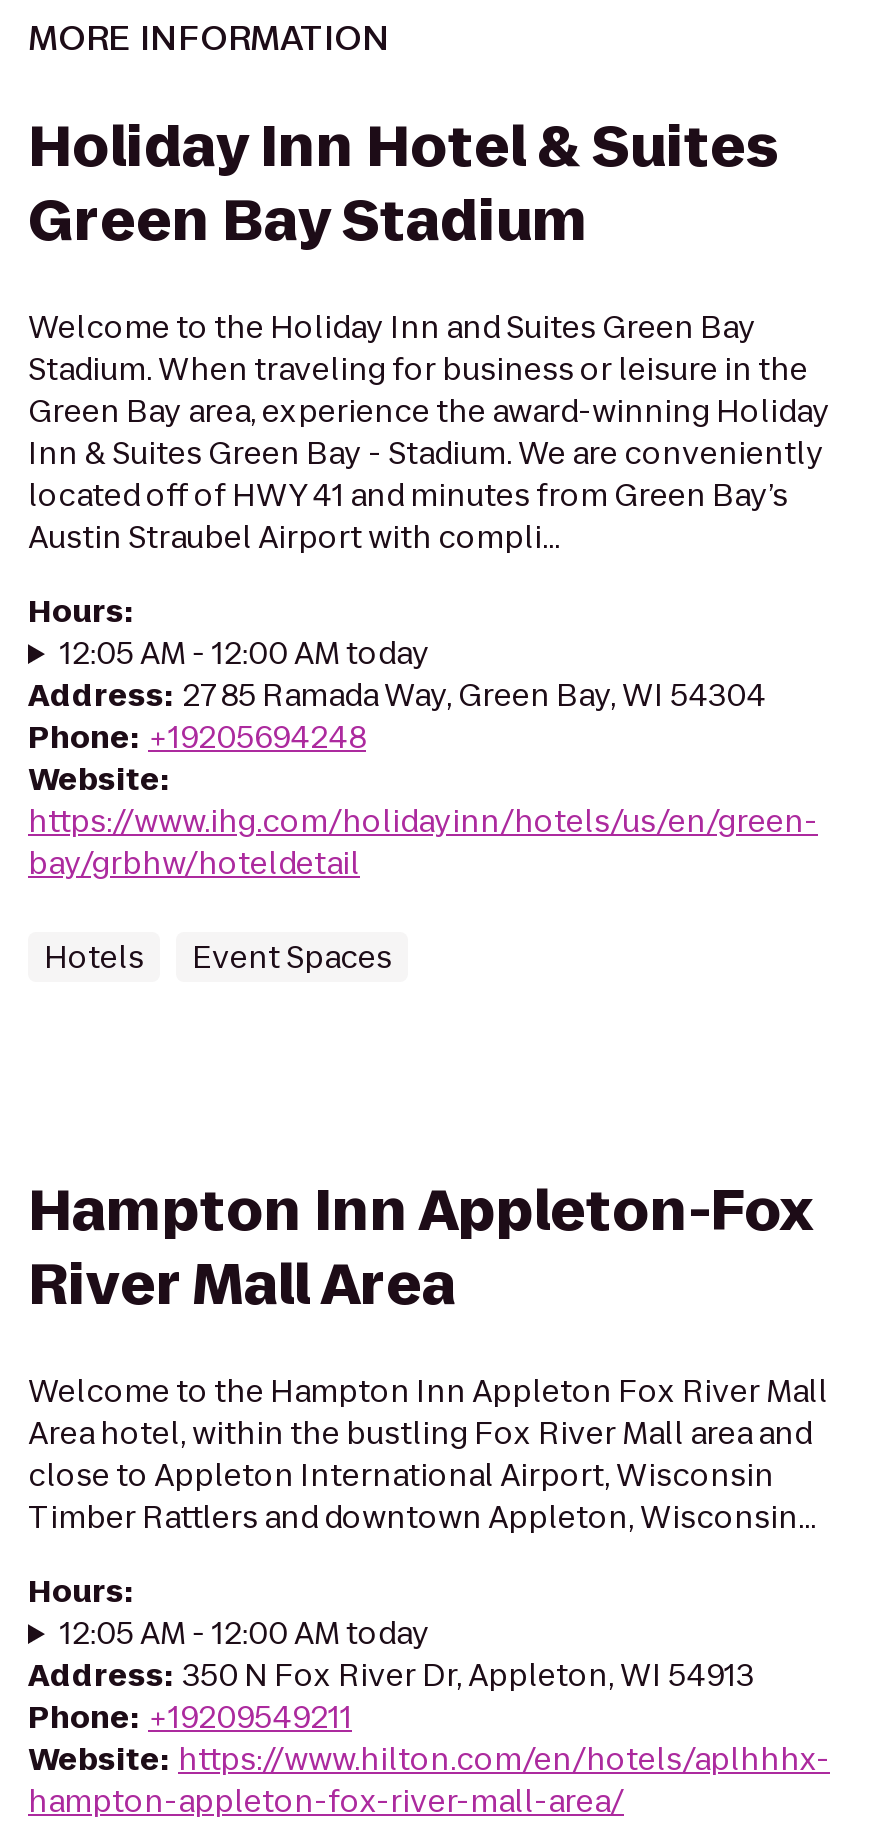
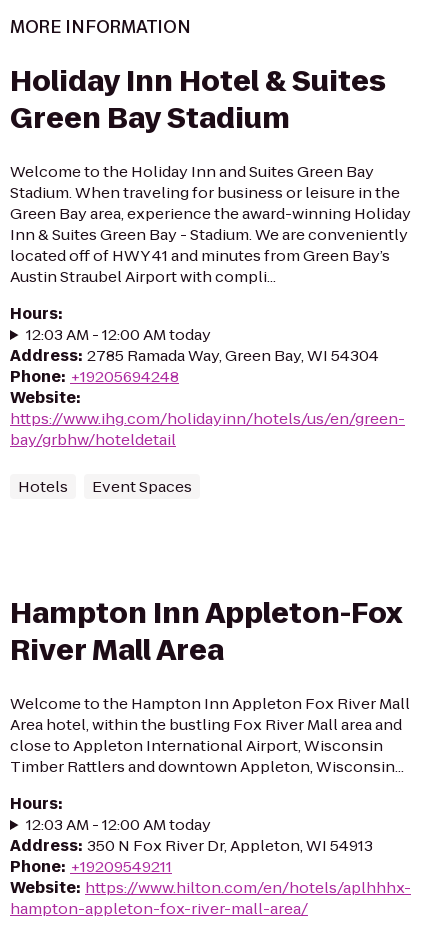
[60,632,430,674] 12:05 AM - 12:00 AM today -> [26,324,211,345] 12:03 AM - 12:00 AM today
[60,1612,430,1654] 12:05 AM - 12:00 AM today -> [26,814,211,835] 12:03 AM - 12:00 AM today

